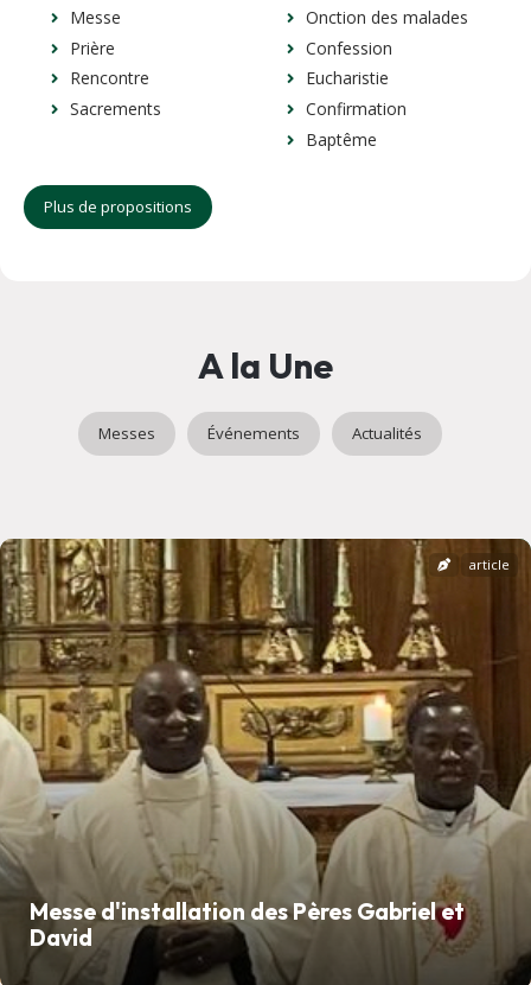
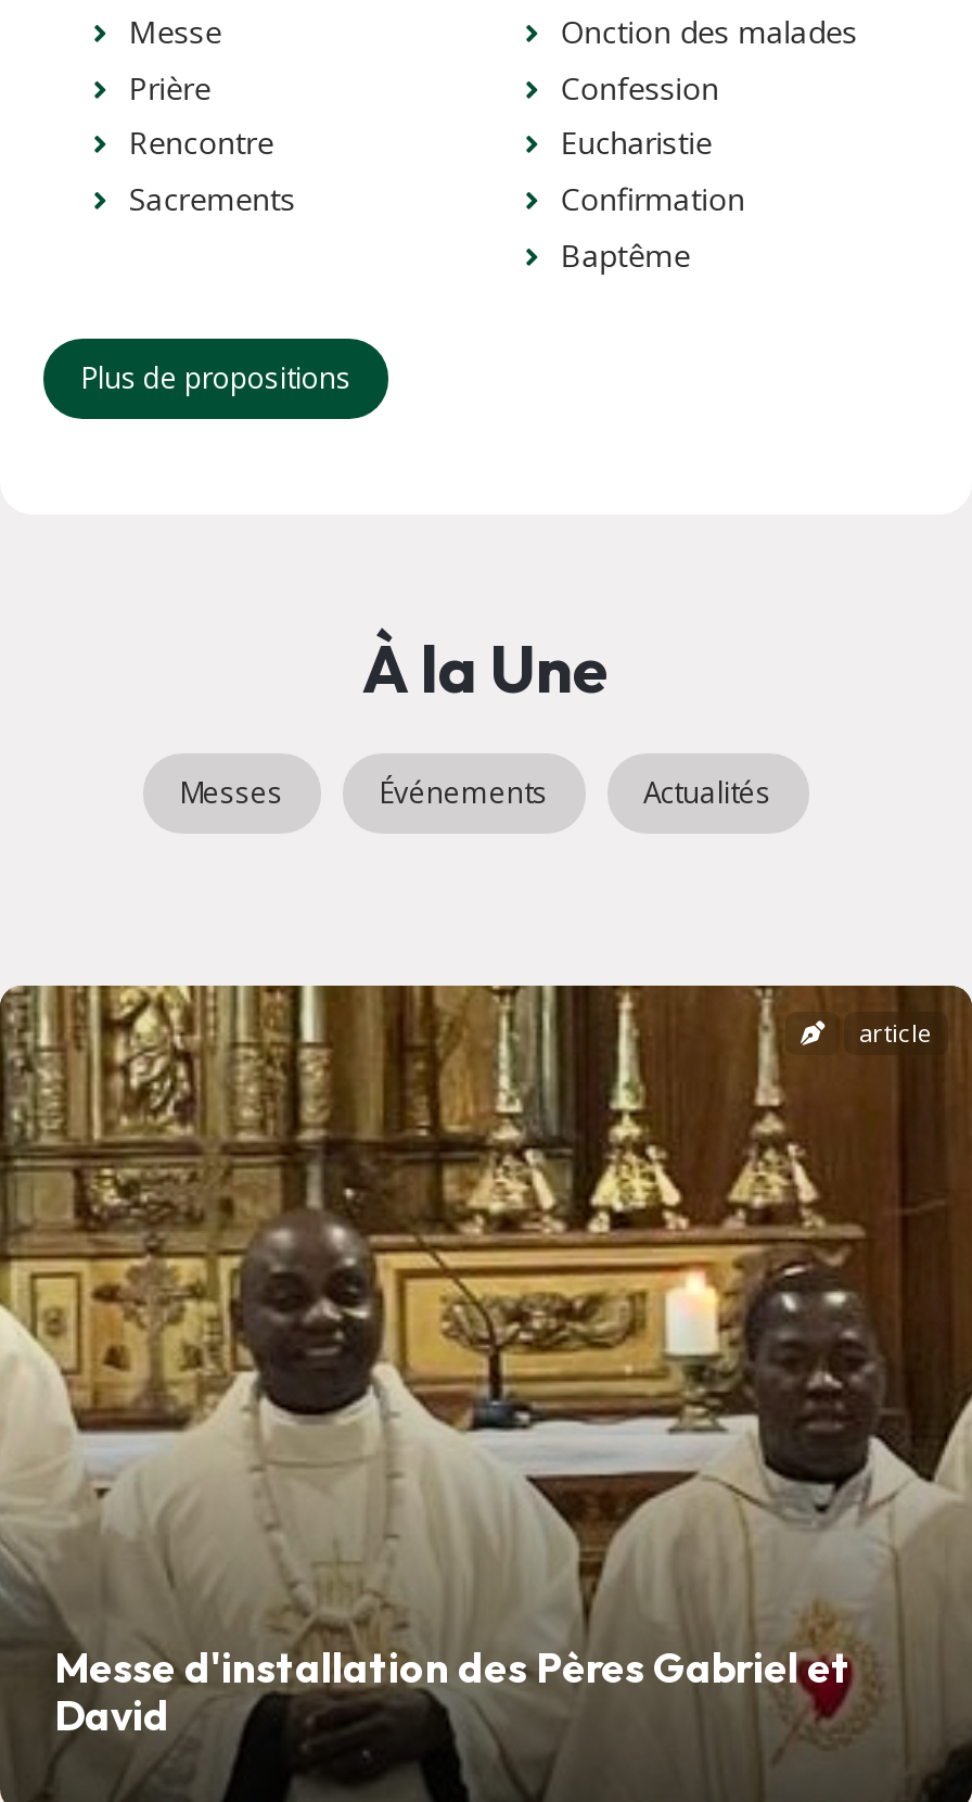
[198,343,333,389] A la Une -> [362,628,610,711] À la Une

